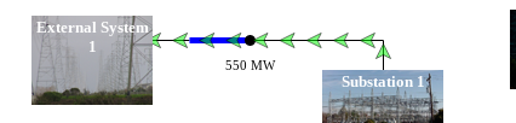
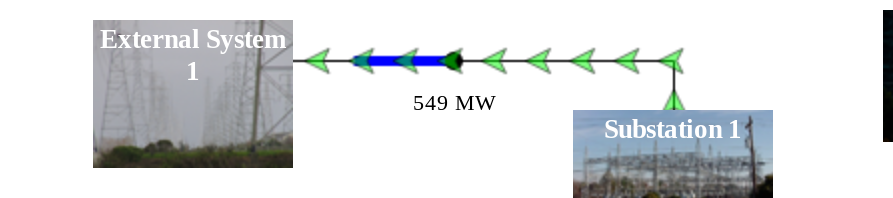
[225,58,275,72] 550 MW -> [413,89,495,113] 549 MW

